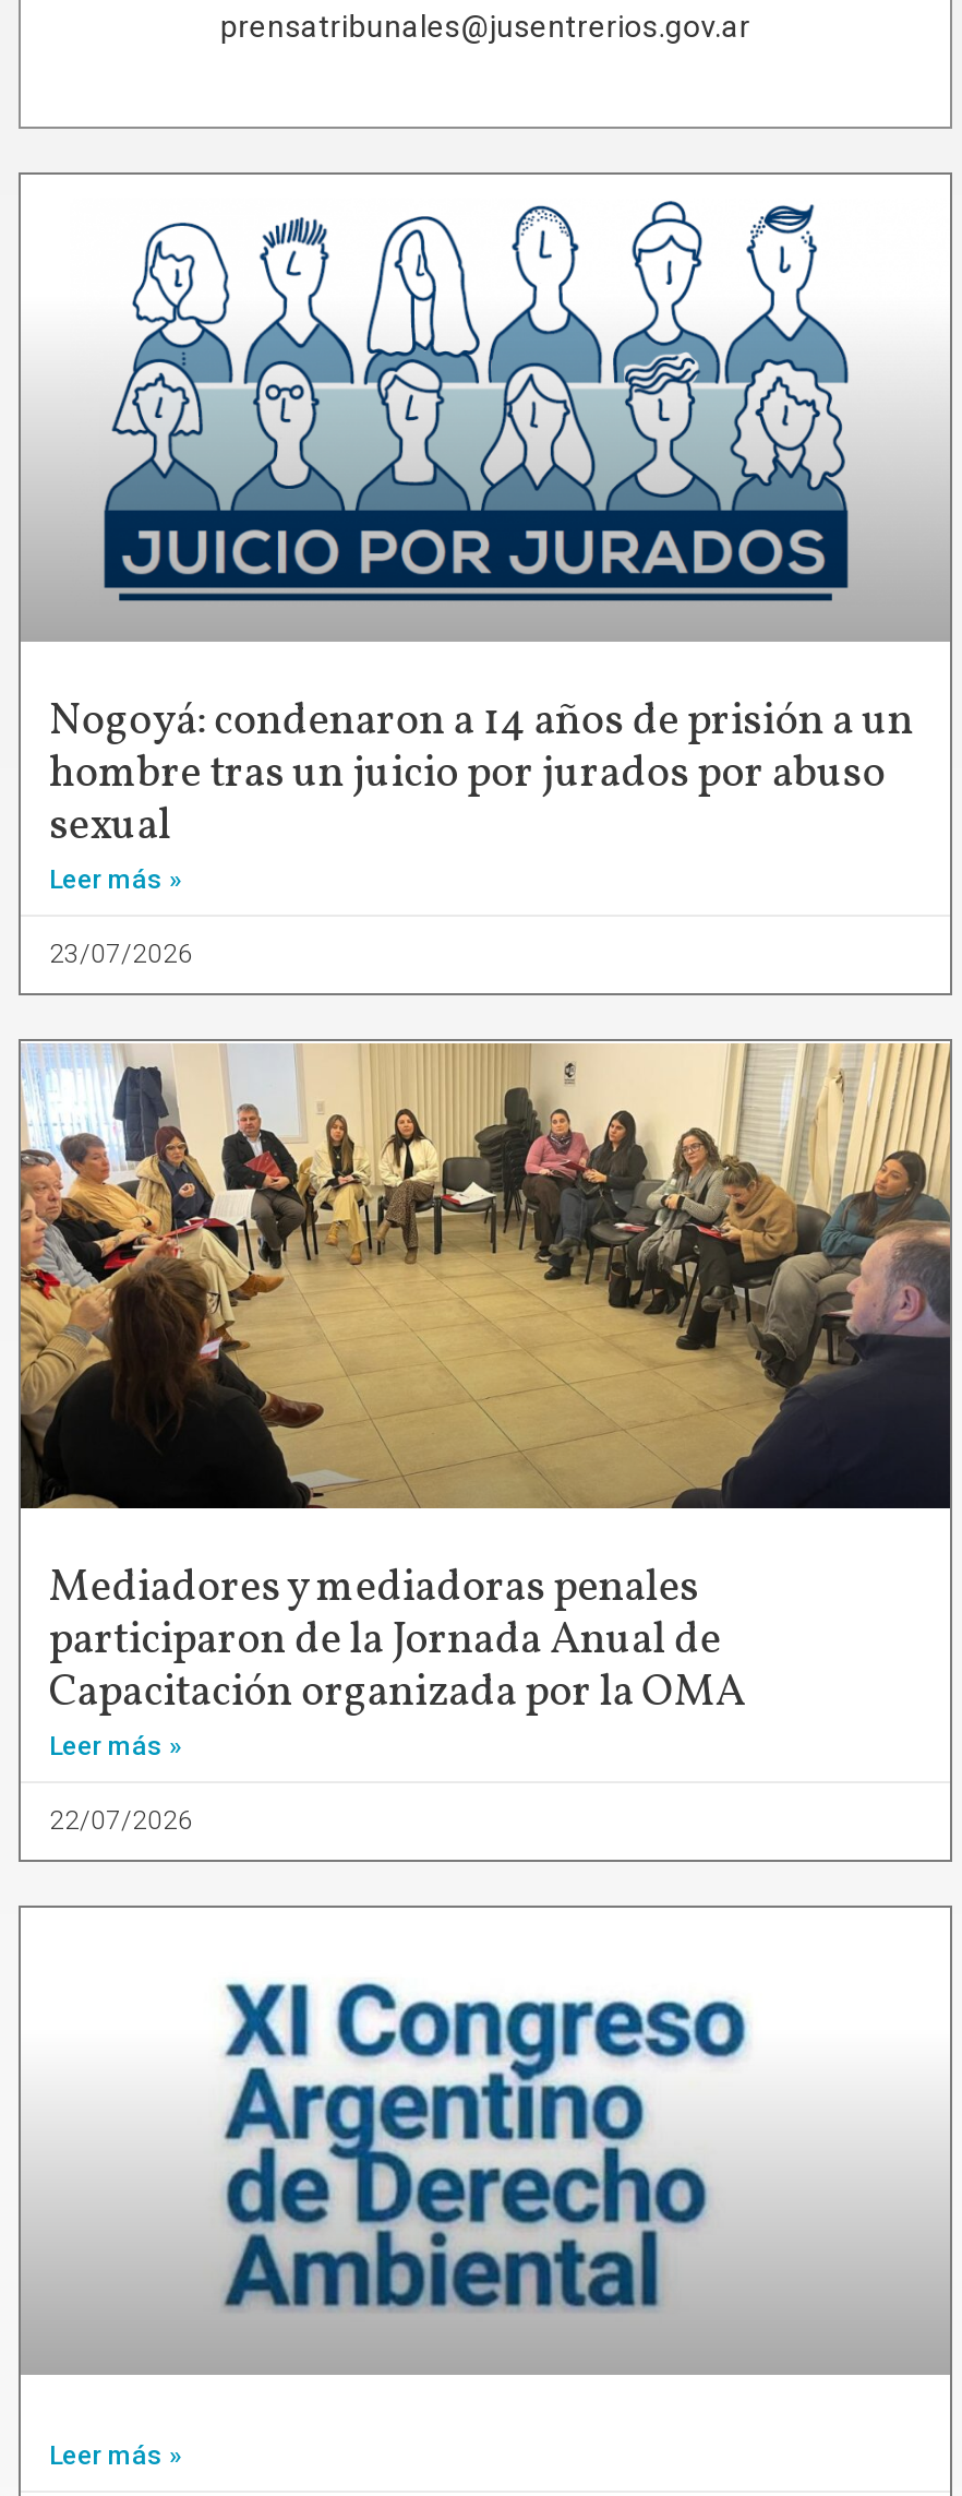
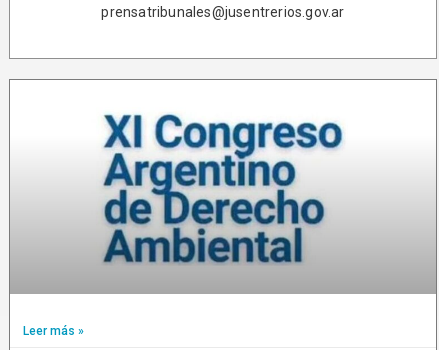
[101,199,850,602] [image] -> none
[49,692,913,969] Nogoyá: condenaron a 14 años de prisión a un | hombre tras un juicio por jurados por abuso | sexual | Leer más » | 23/07/2026 -> none
[19,1037,952,1835] [image] | Mediadores y mediadoras penales | participaron de la Jornada Anual de | Capacitación organizada por la OMA | Leer más » | 22/07/2026 -> none

